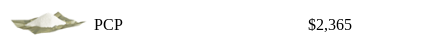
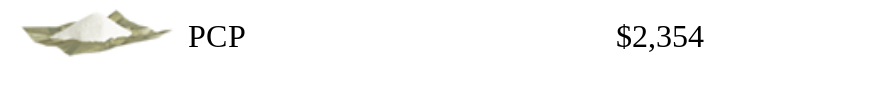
[308,16,352,33] $2,365 -> [616,19,704,53] $2,354

